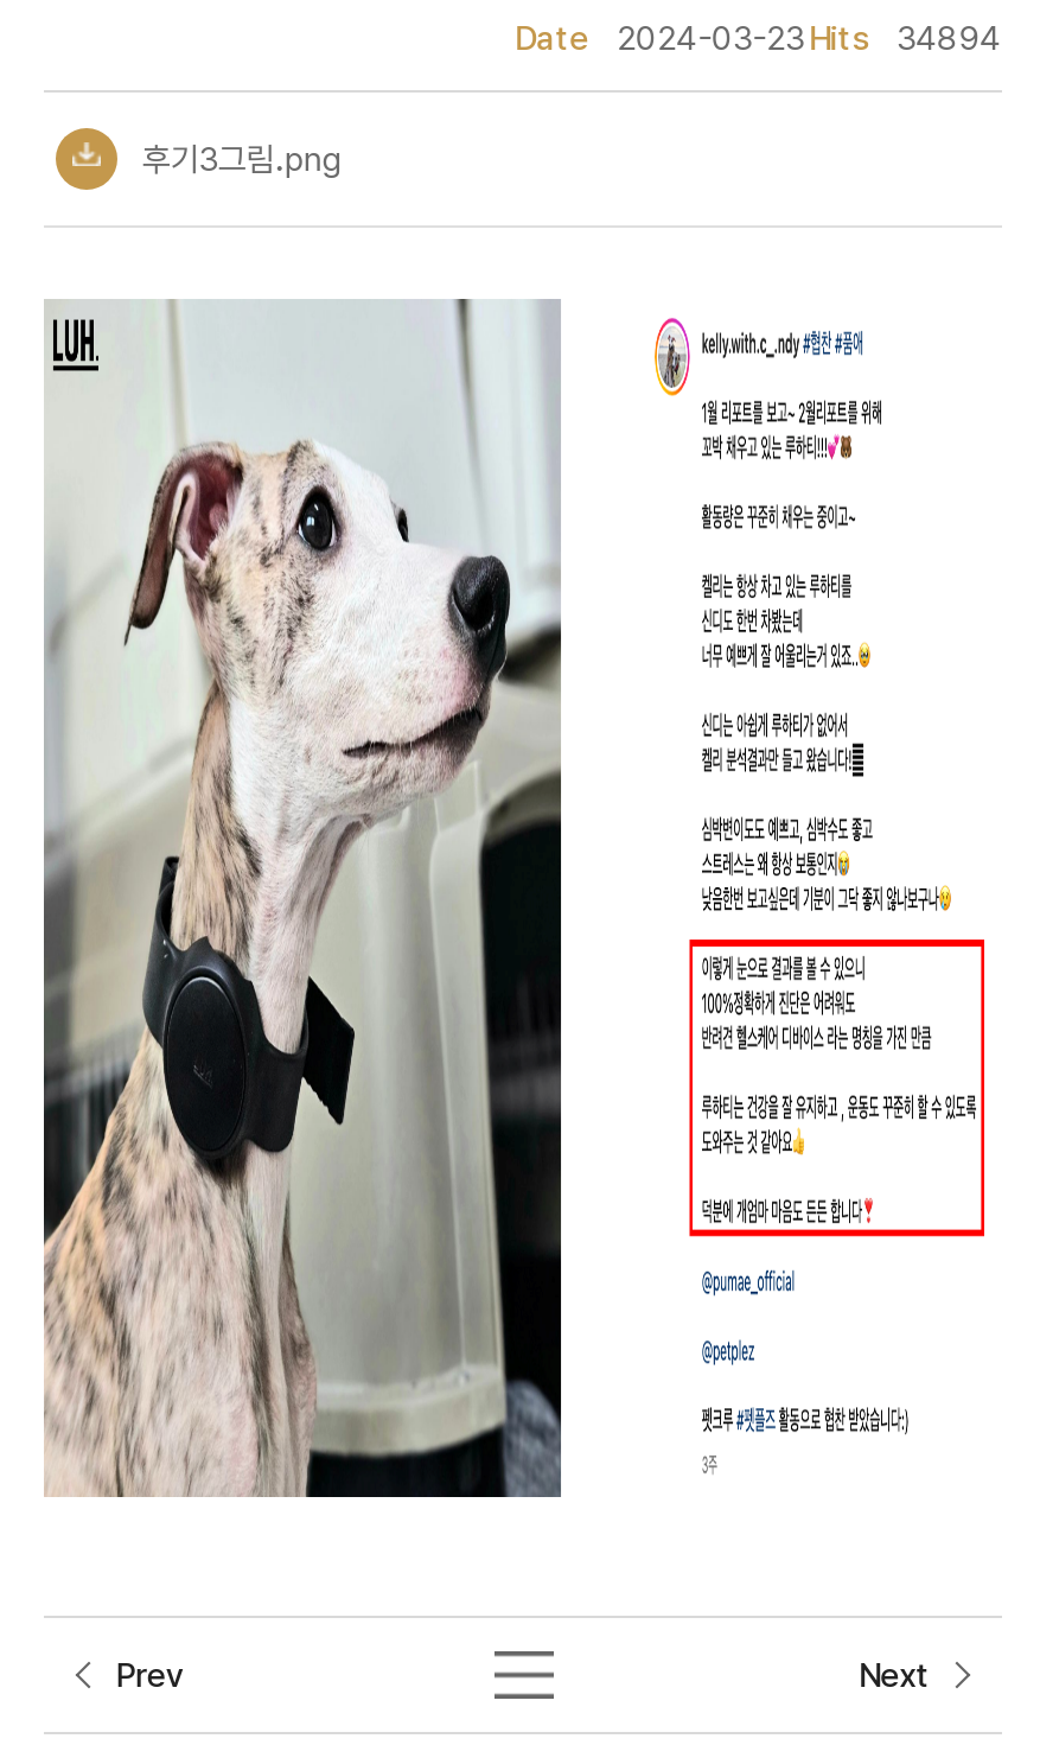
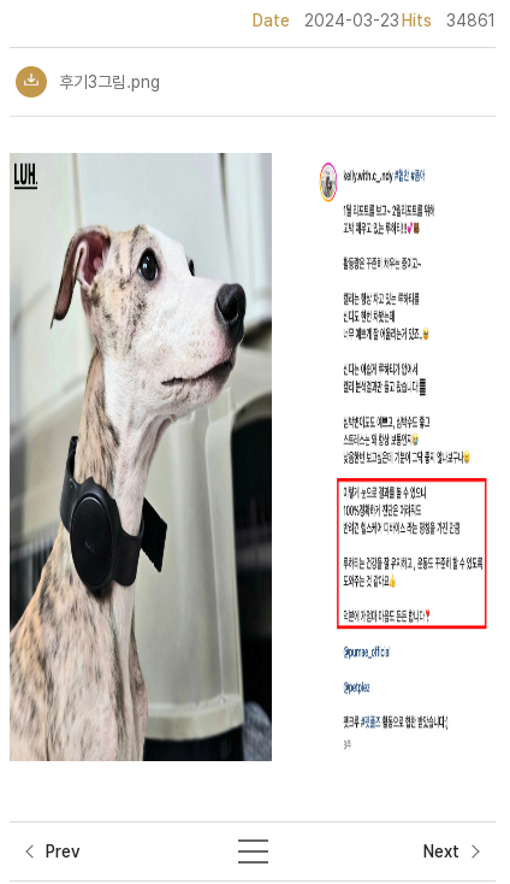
[515,19,1001,57] Date 2024-03-23 Hits 34894 -> [252,11,495,30] Date 2024-03-23 Hits 34861

